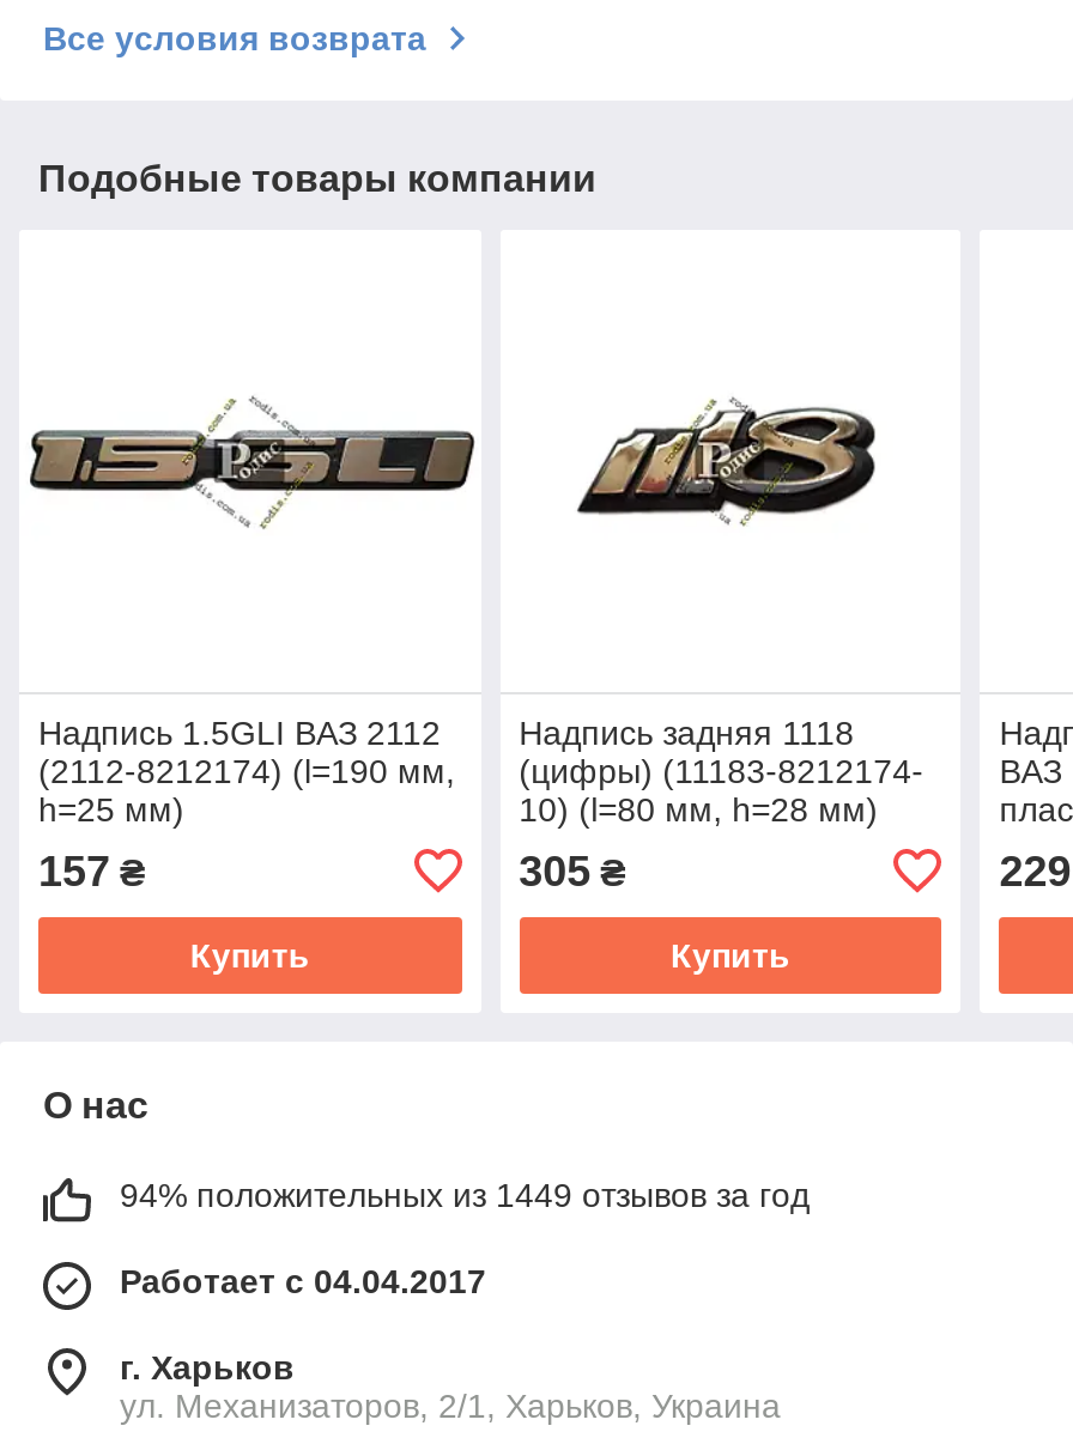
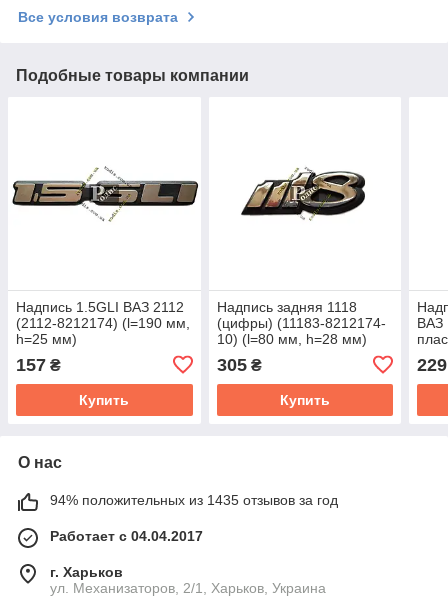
[120,1175,810,1213] 94% положительных из 1449 отзывов за год -> [50,491,338,507] 94% положительных из 1435 отзывов за год

